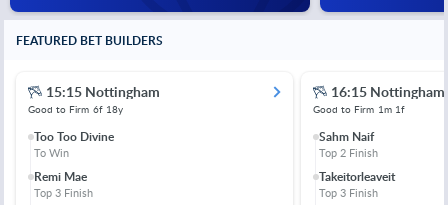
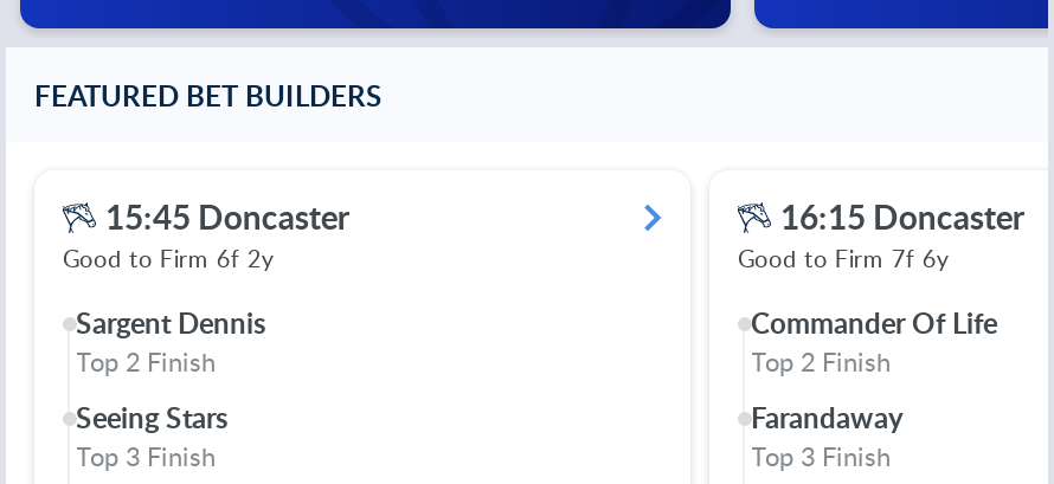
[28,82,160,116] 15:15 Nottingham | Good to Firm 6f 18y -> [63,195,349,275] 15:45 Doncaster | Good to Firm 6f 2y
[313,82,445,116] 16:15 Nottingham | Good to Firm 1m 1f -> [738,195,1024,275] 16:15 Doncaster | Good to Firm 7f 6y
[33,128,113,160] Too Too Divine | To Win -> [76,303,265,379] Sargent Dennis | Top 2 Finish
[318,128,373,145] Sahm Naif -> [751,303,997,344] Commander Of Life
[33,168,86,185] Remi Mae -> [76,398,227,438] Seeing Stars
[318,168,394,185] Takeitorleaveit -> [751,398,902,438] Farandaway

